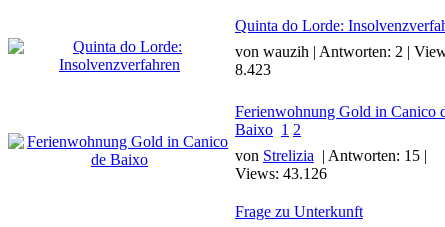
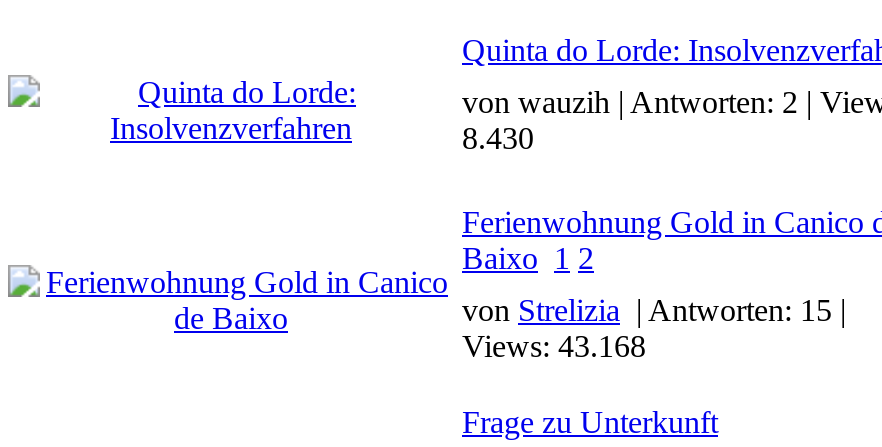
[235,61,271,78] 8.423 -> [462,121,534,155] 8.430
[235,165,327,182] Views: 43.126 -> [462,329,646,363] Views: 43.168

